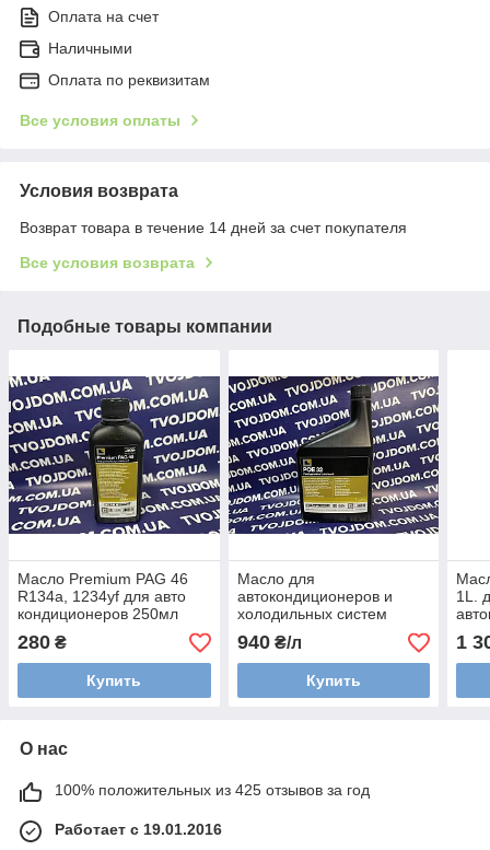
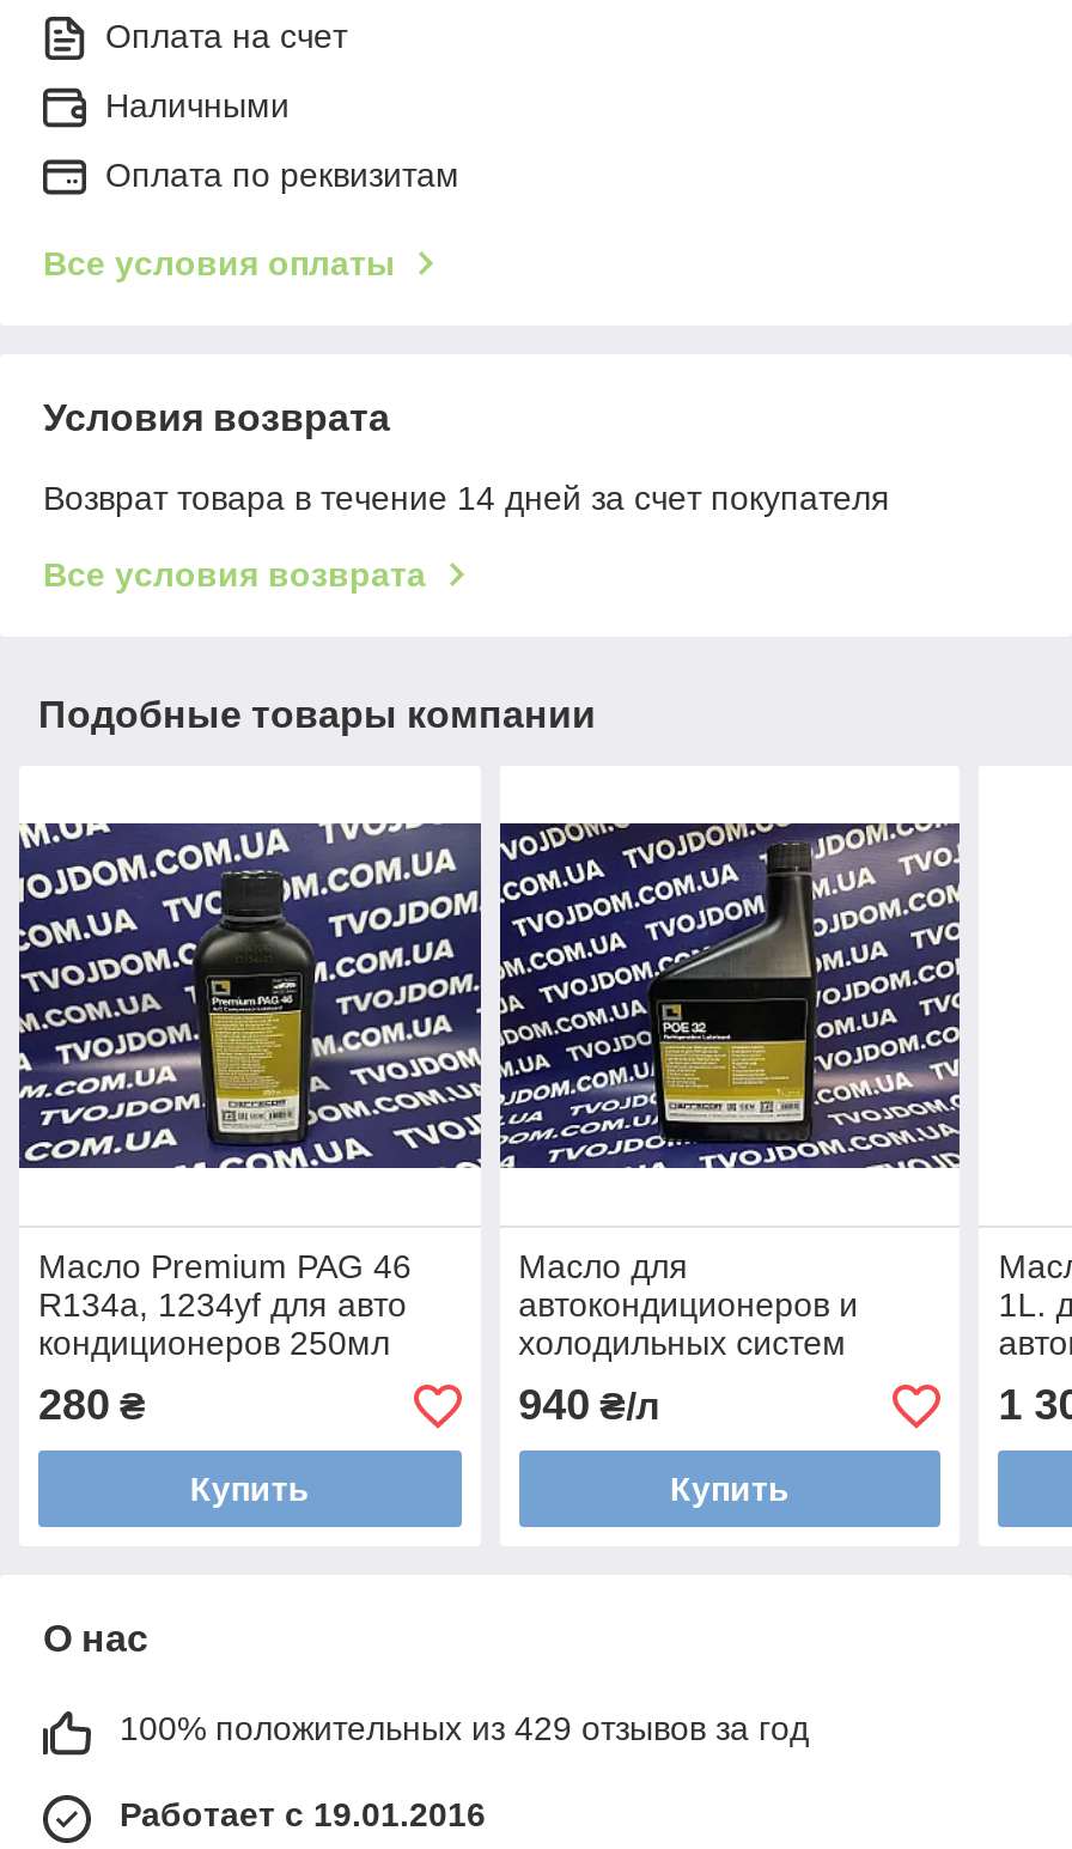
[55,782,370,799] 100% положительных из 425 отзывов за год -> [120,1710,809,1748] 100% положительных из 429 отзывов за год

